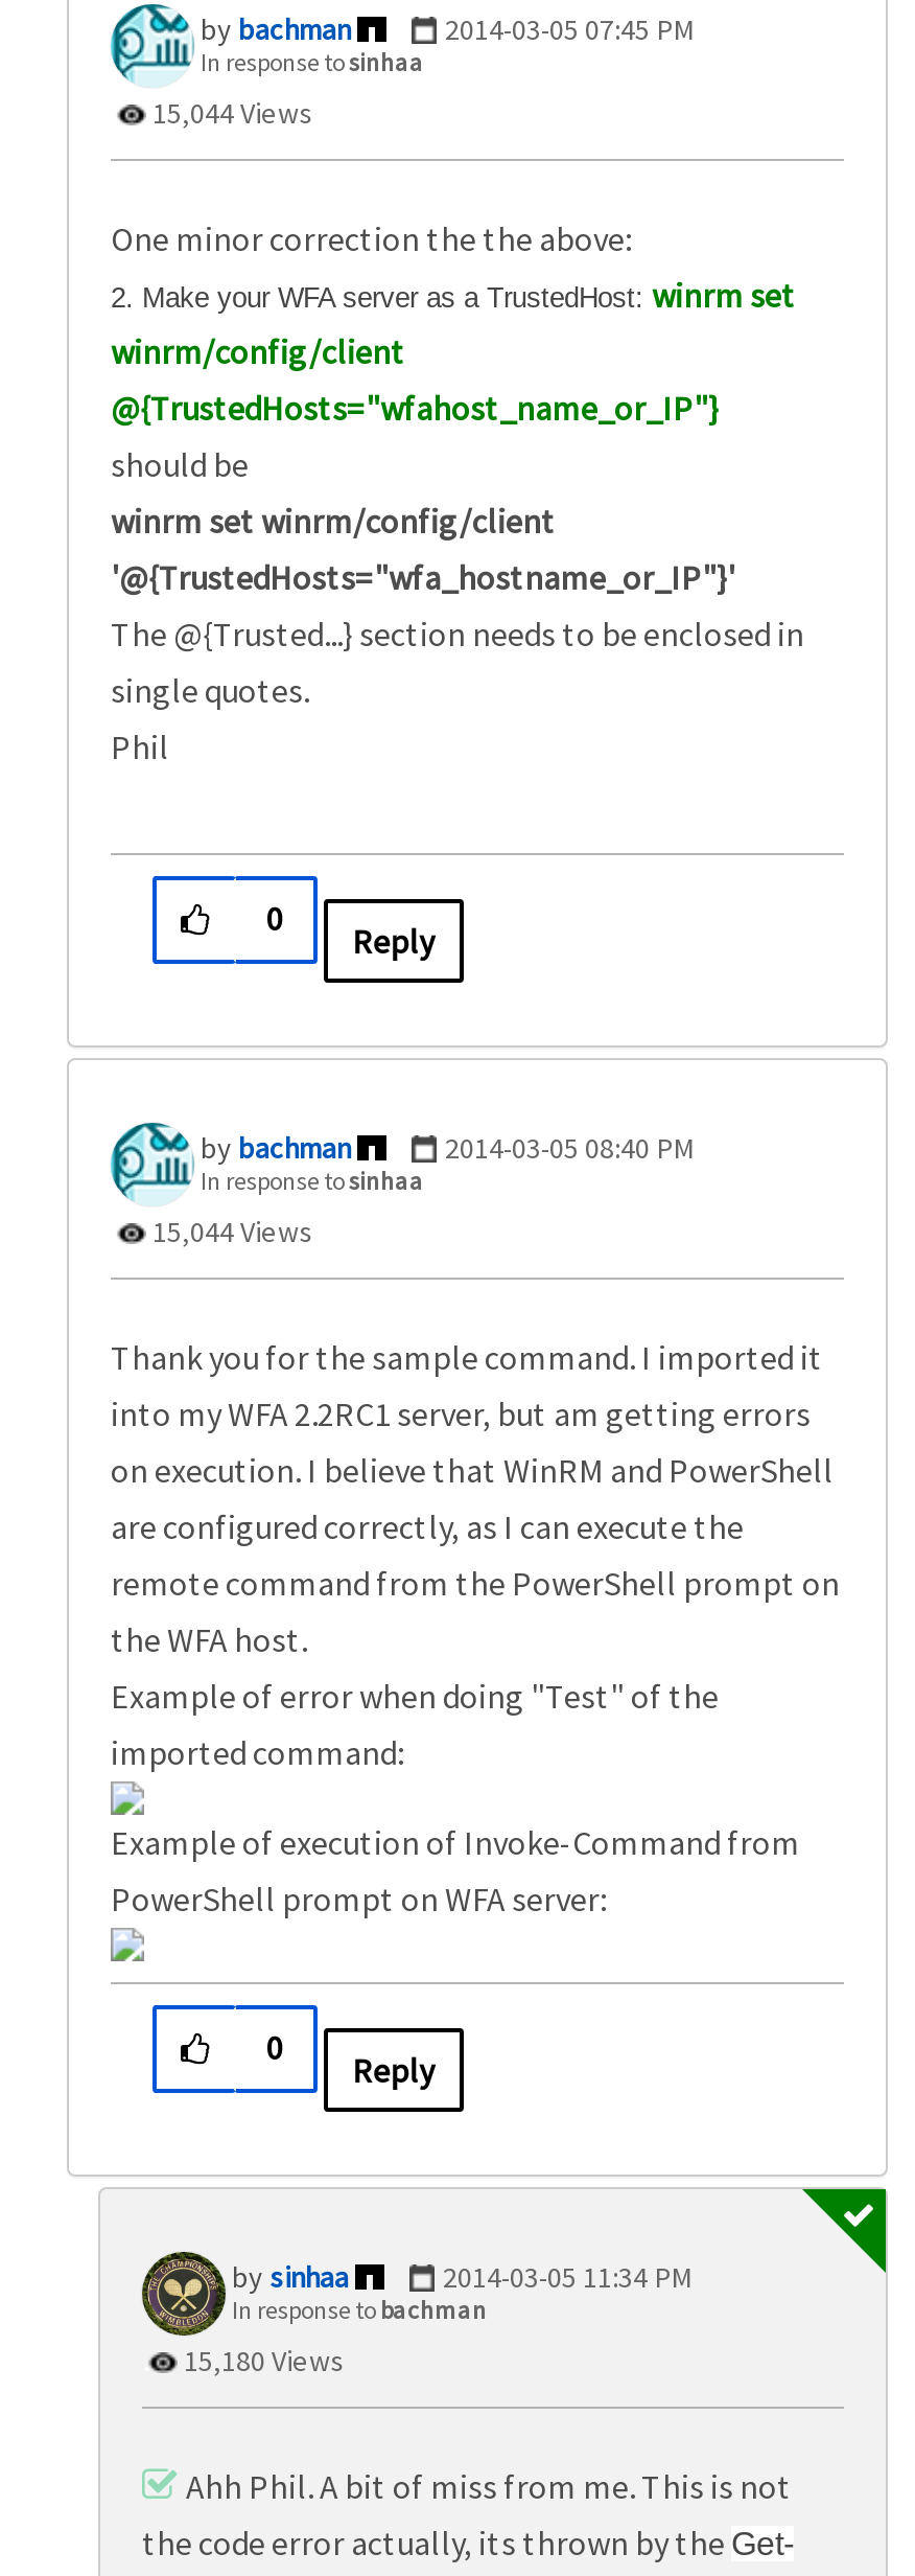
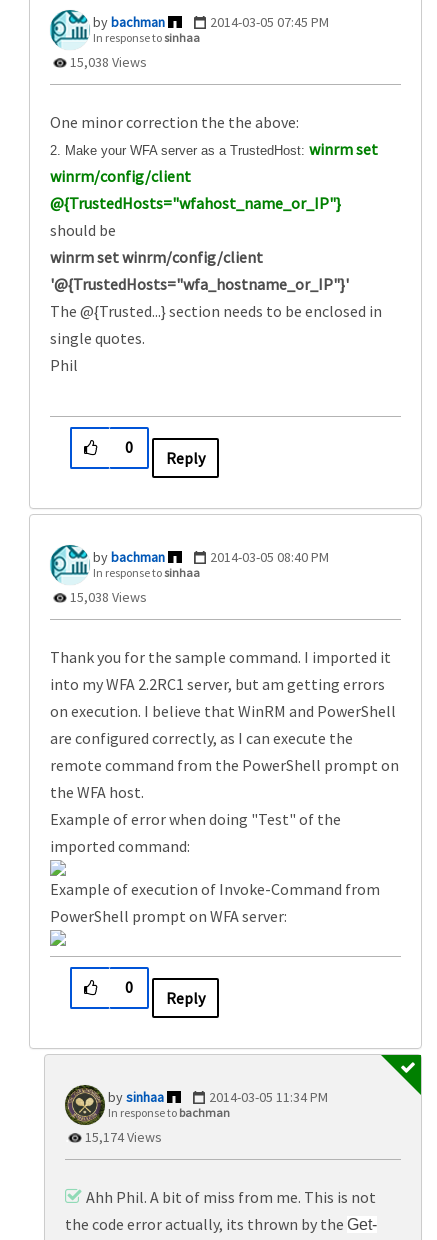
[146,94,313,132] 15,044 Views -> [67,53,147,71] 15,038 Views
[146,1213,313,1250] 15,044 Views -> [67,588,147,606] 15,038 Views
[178,2342,345,2379] 15,180 Views -> [82,1128,162,1146] 15,174 Views

